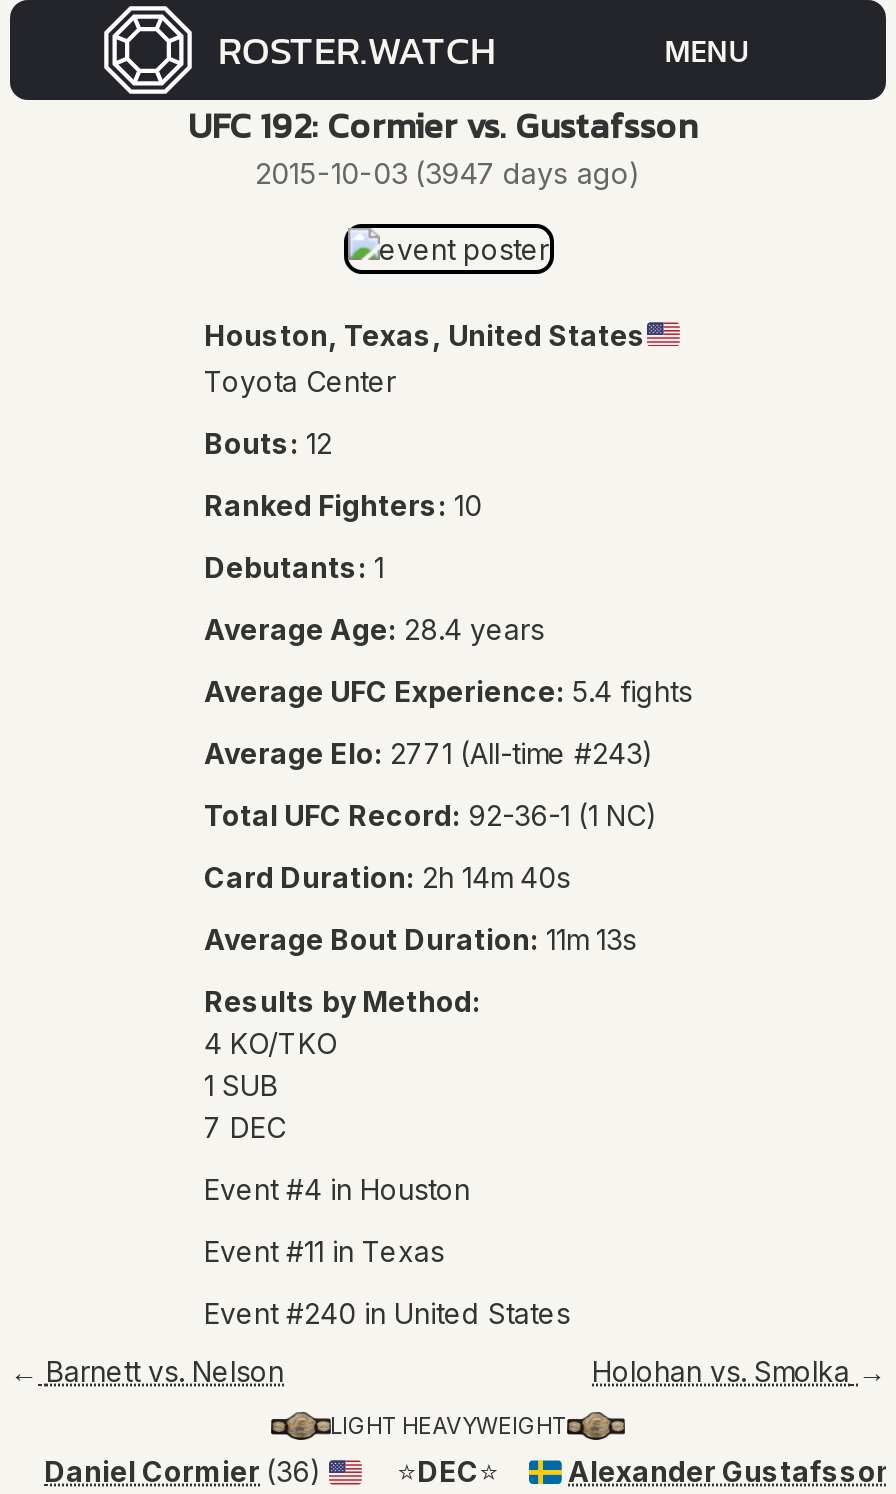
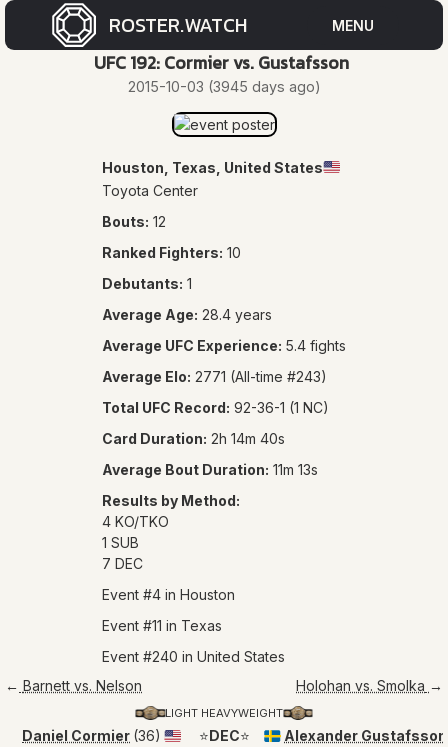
[255,156,641,190] 2015-10-03 (3947 days ago) -> [127,78,320,95] 2015-10-03 (3945 days ago)

